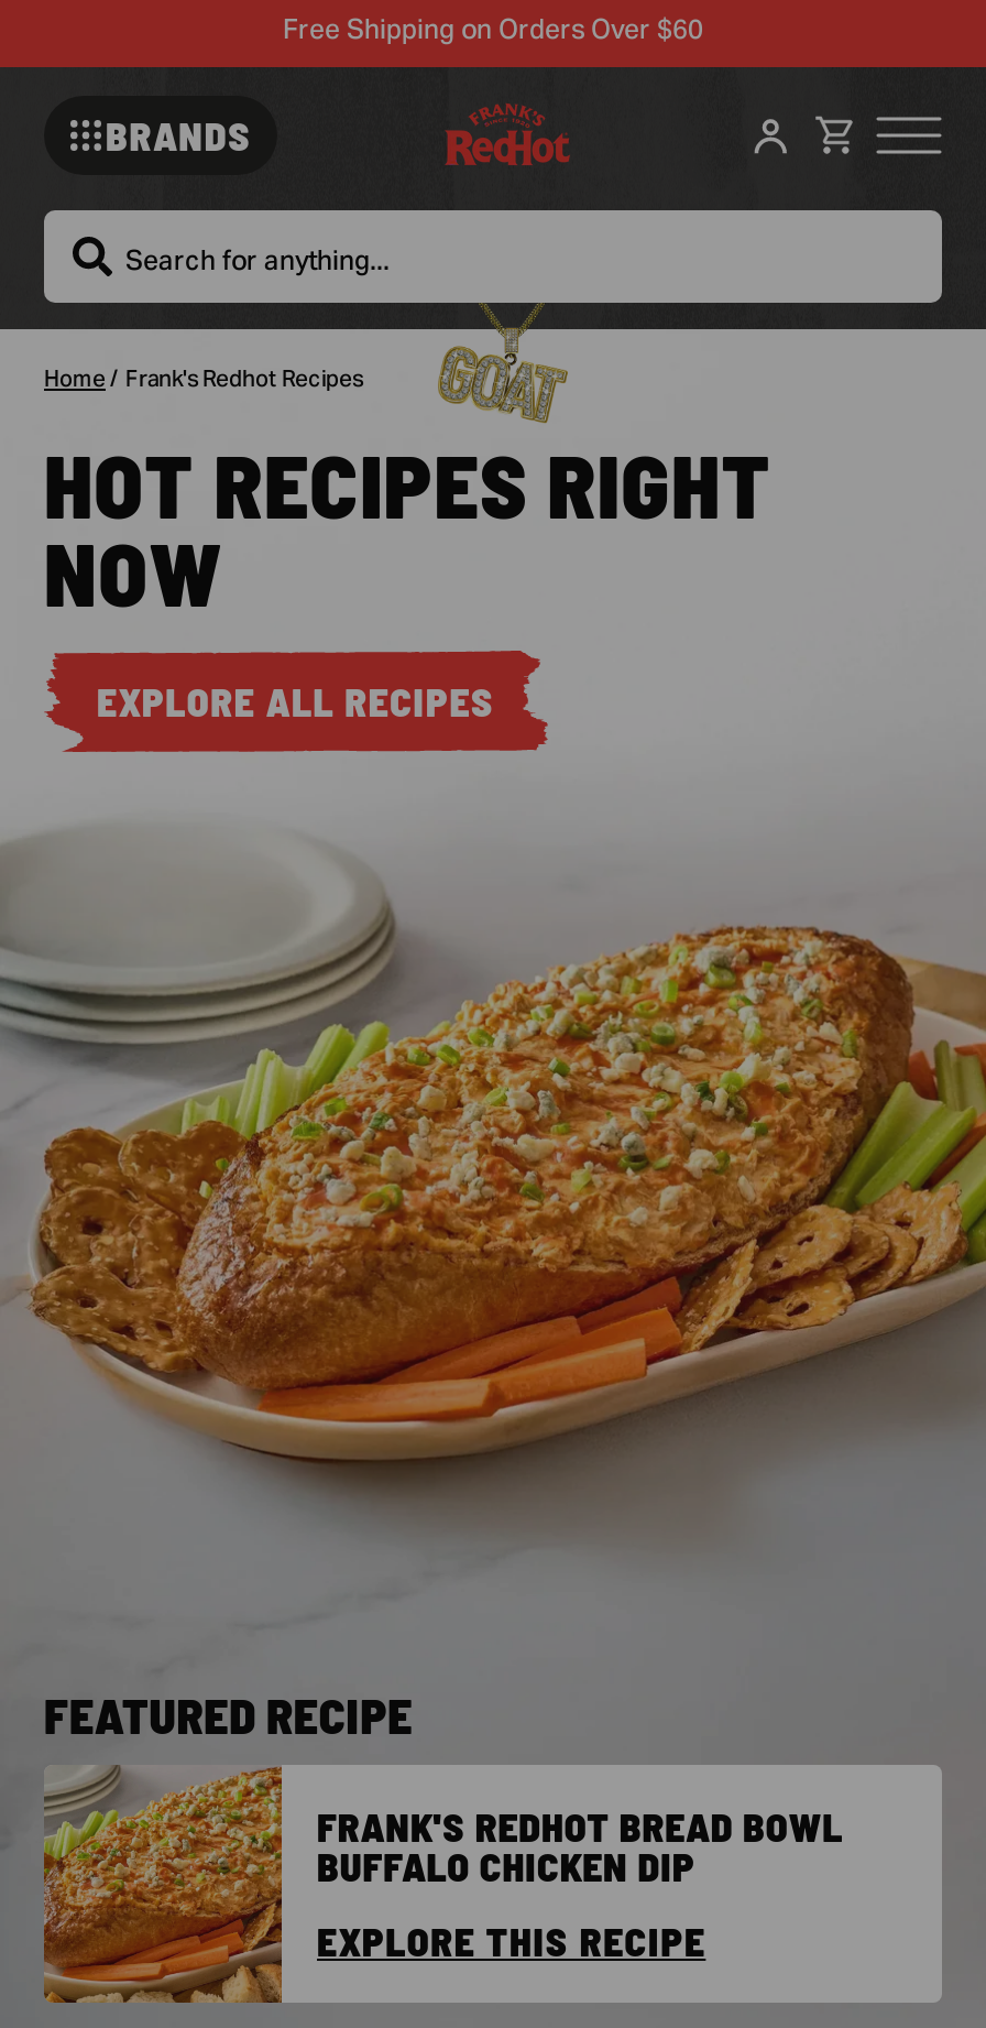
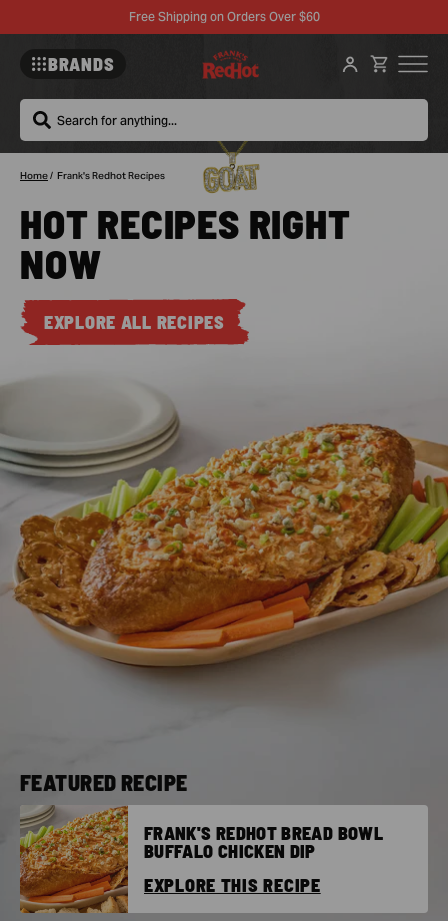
[436,345,570,424] [image] -> [199,161,260,195] [image]

